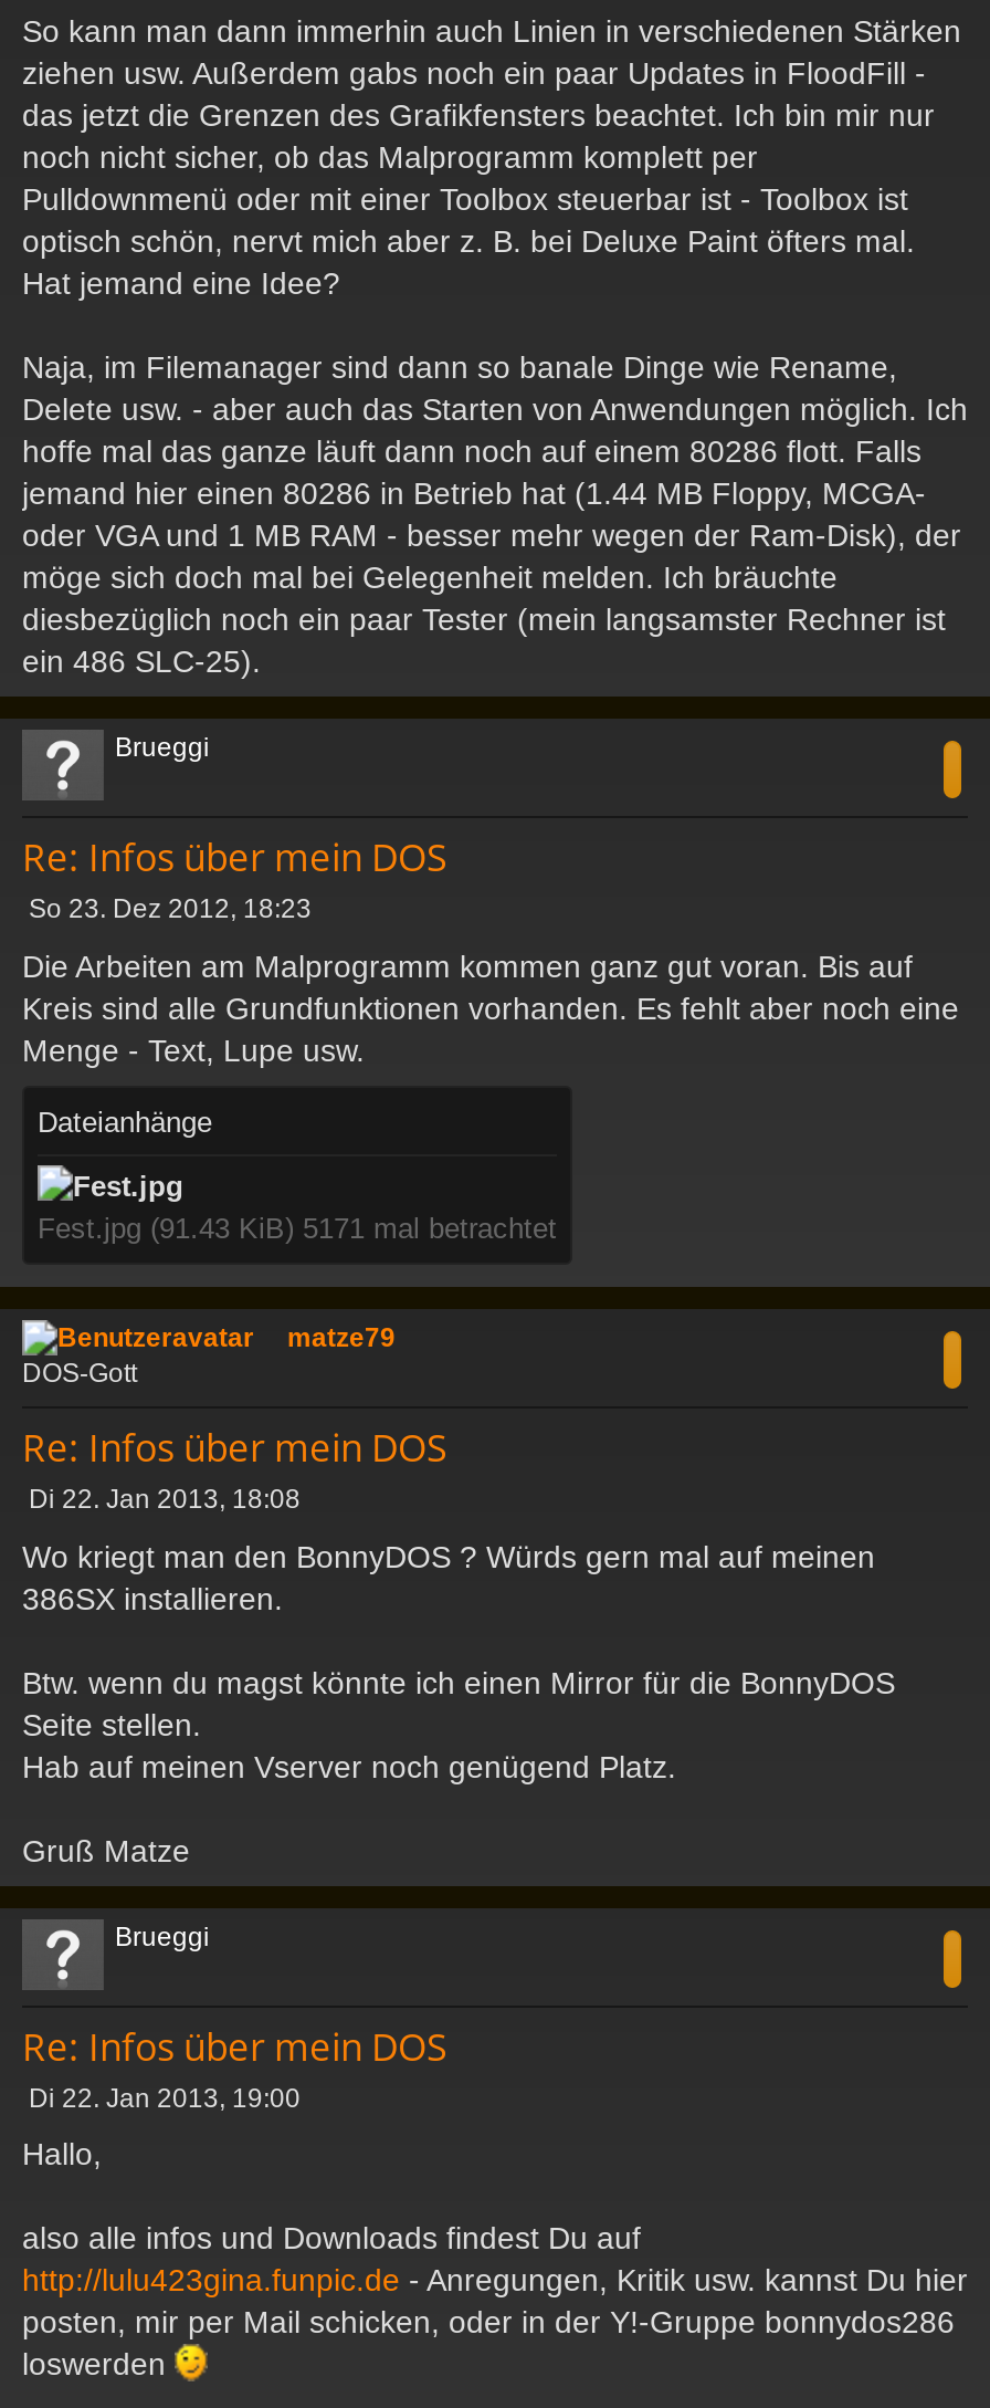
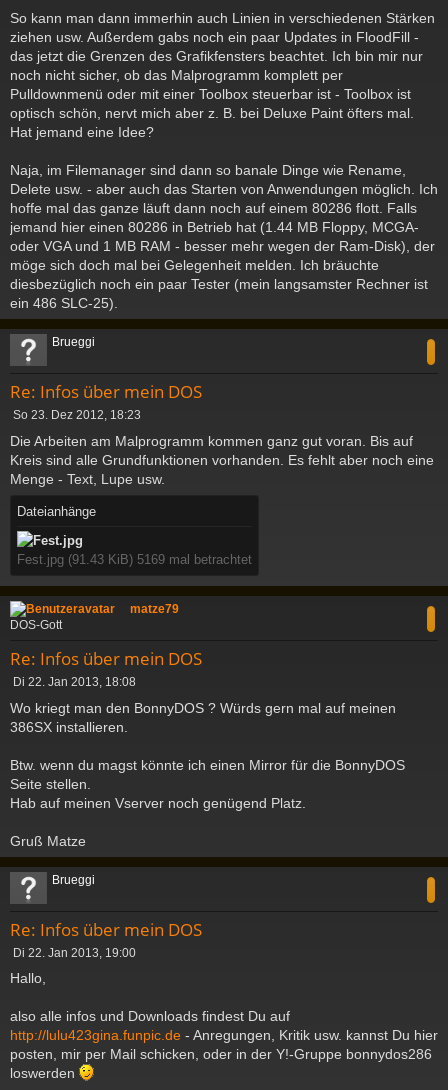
[38,1212,557,1245] Fest.jpg (91.43 KiB) 5171 mal betrachtet -> [17,552,252,567] Fest.jpg (91.43 KiB) 5169 mal betrachtet

